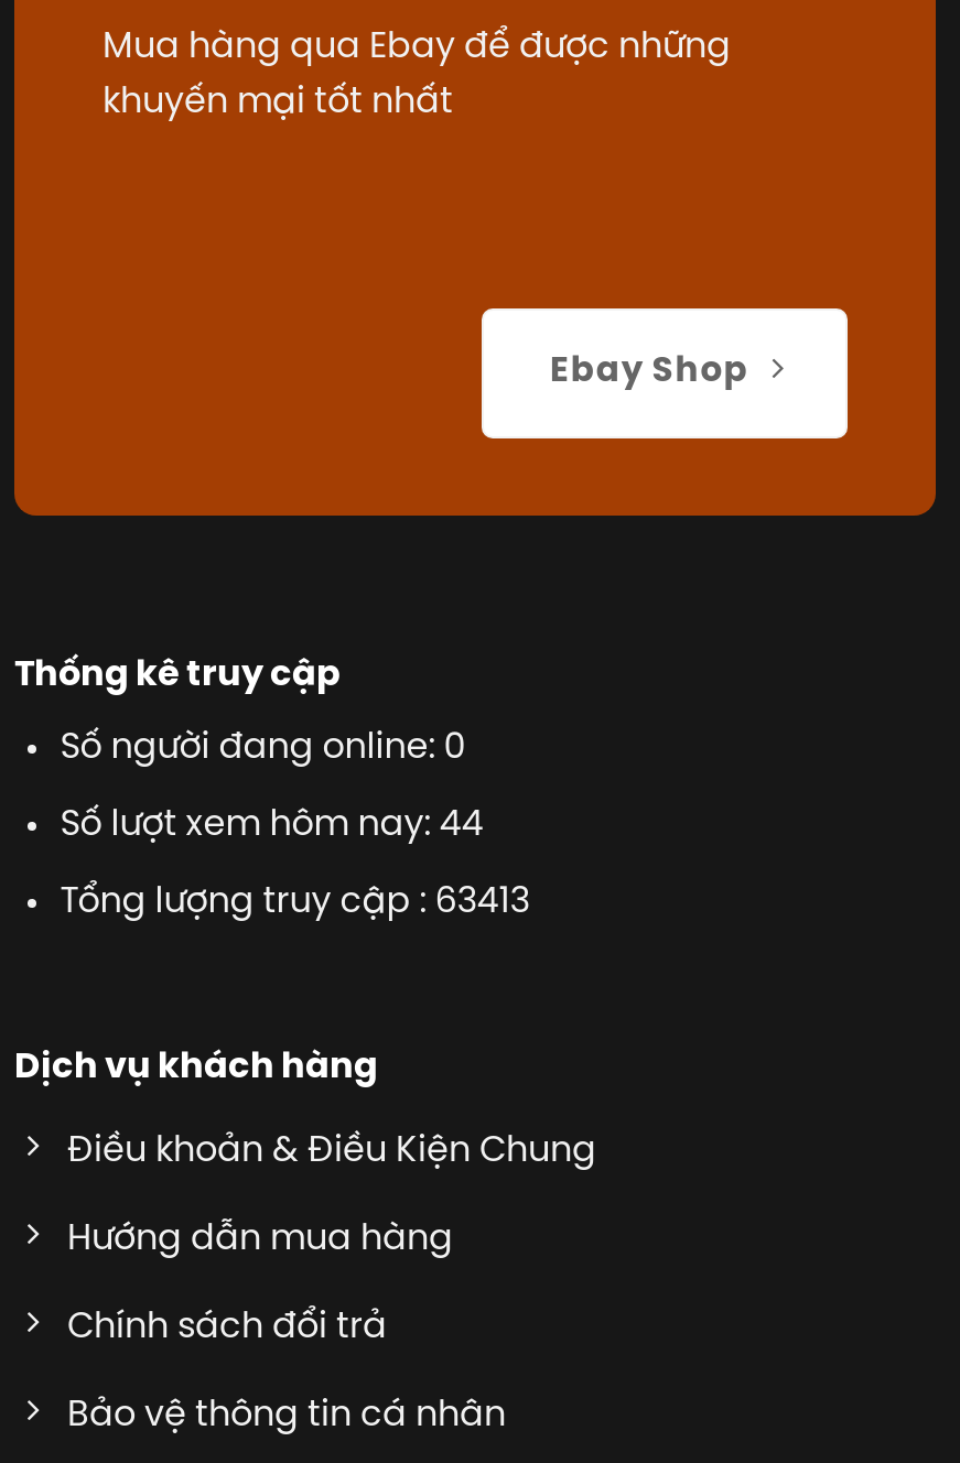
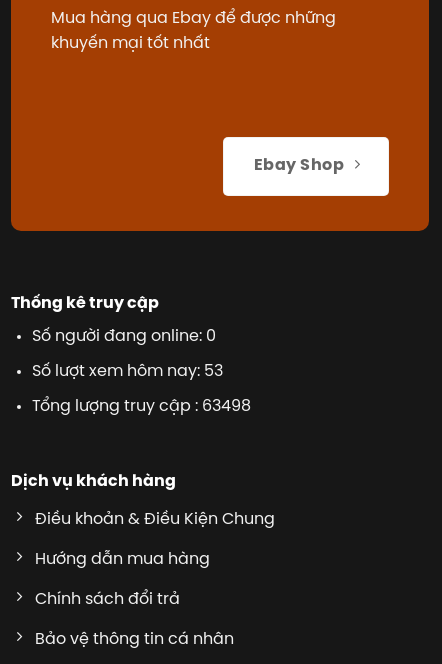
[60,806,483,844] Số lượt xem hôm nay: 44 -> [32,363,223,380] Số lượt xem hôm nay: 53
[60,883,530,920] Tổng lượng truy cập : 63413 -> [32,398,251,415] Tổng lượng truy cập : 63498

